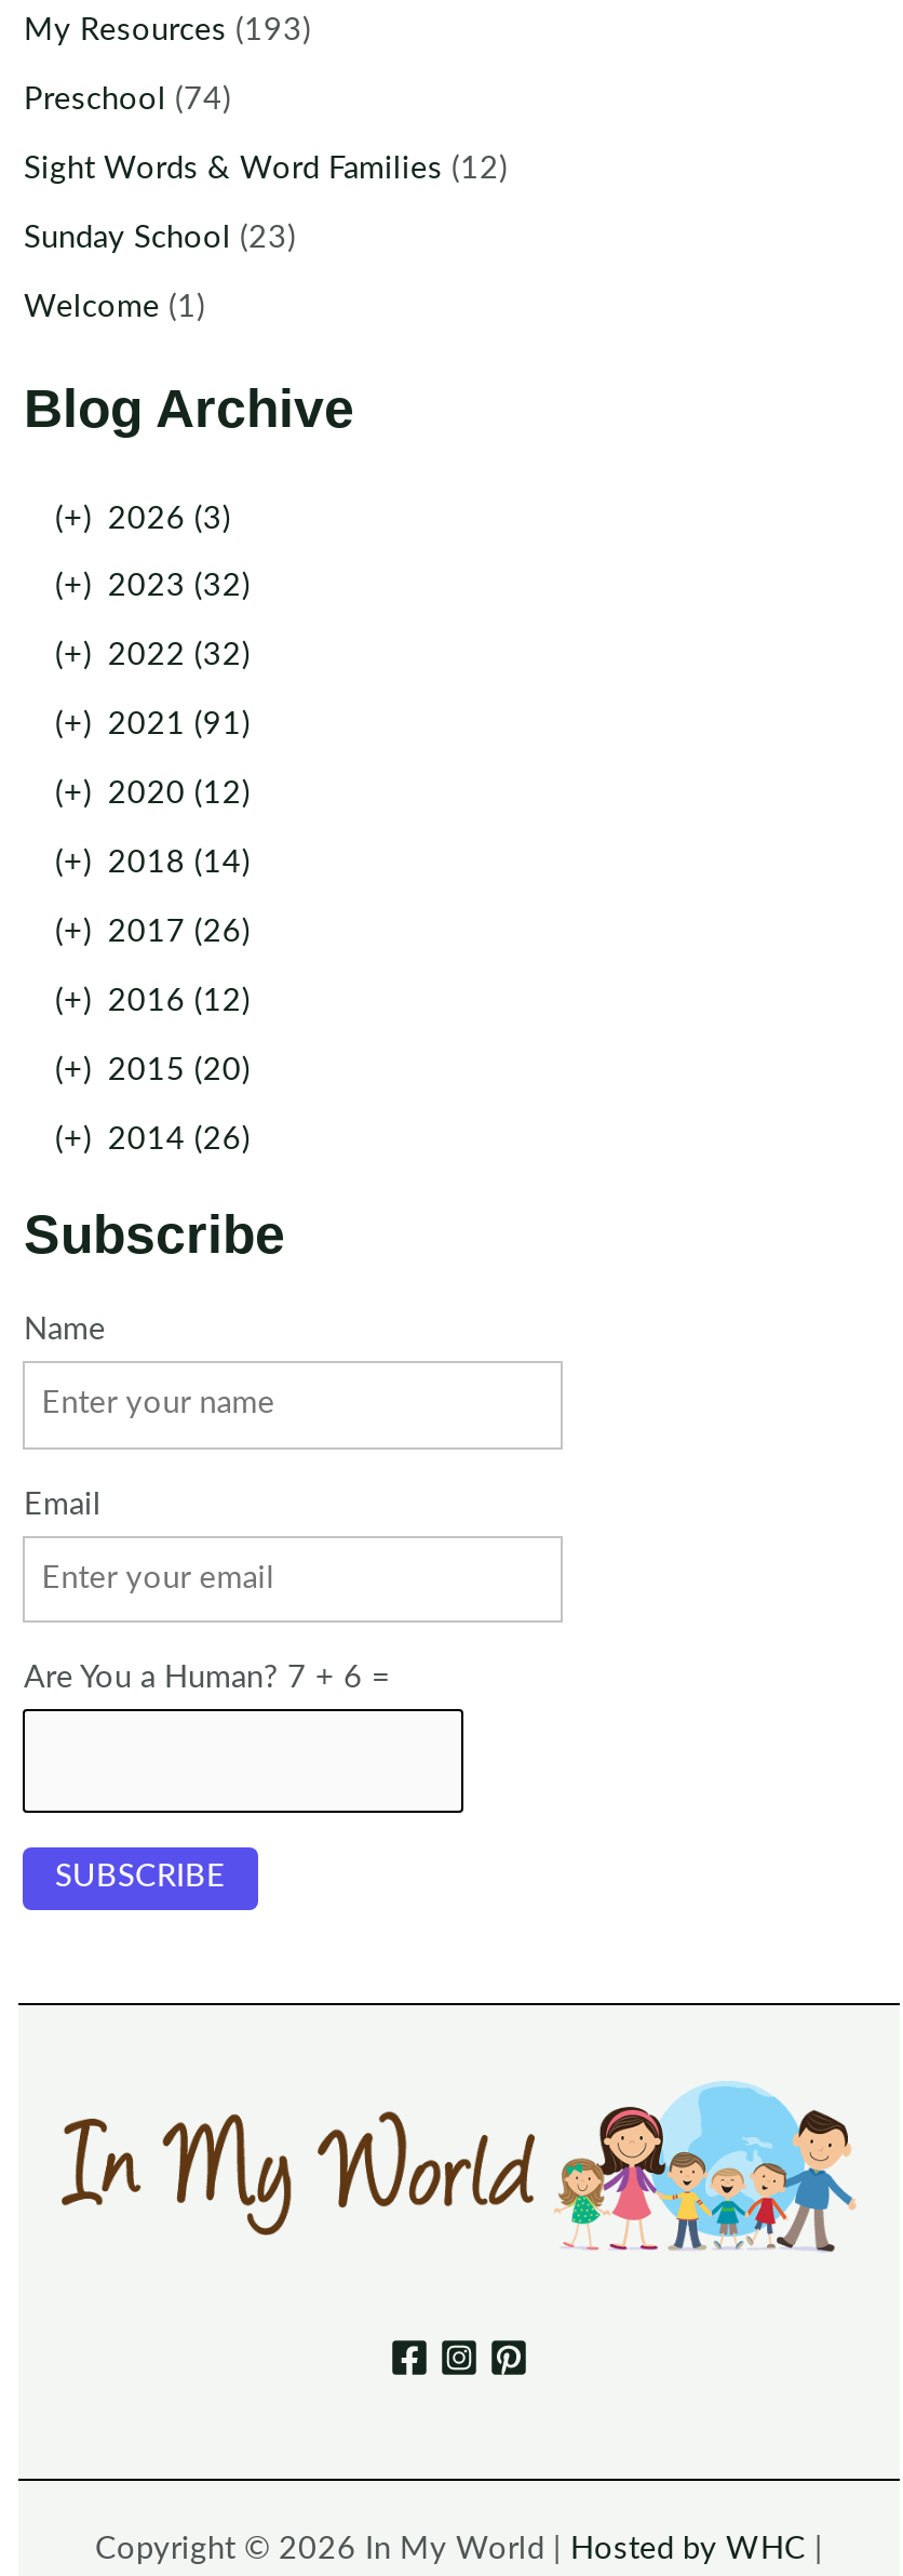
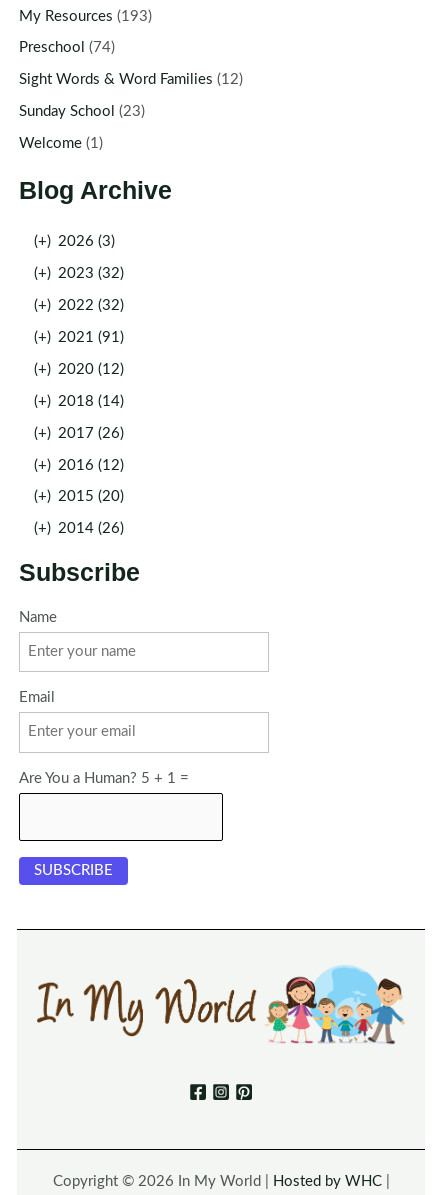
[24,1662,391,1694] Are You a Human? 7 + 6 = -> [19,771,189,786] Are You a Human? 5 + 1 =

